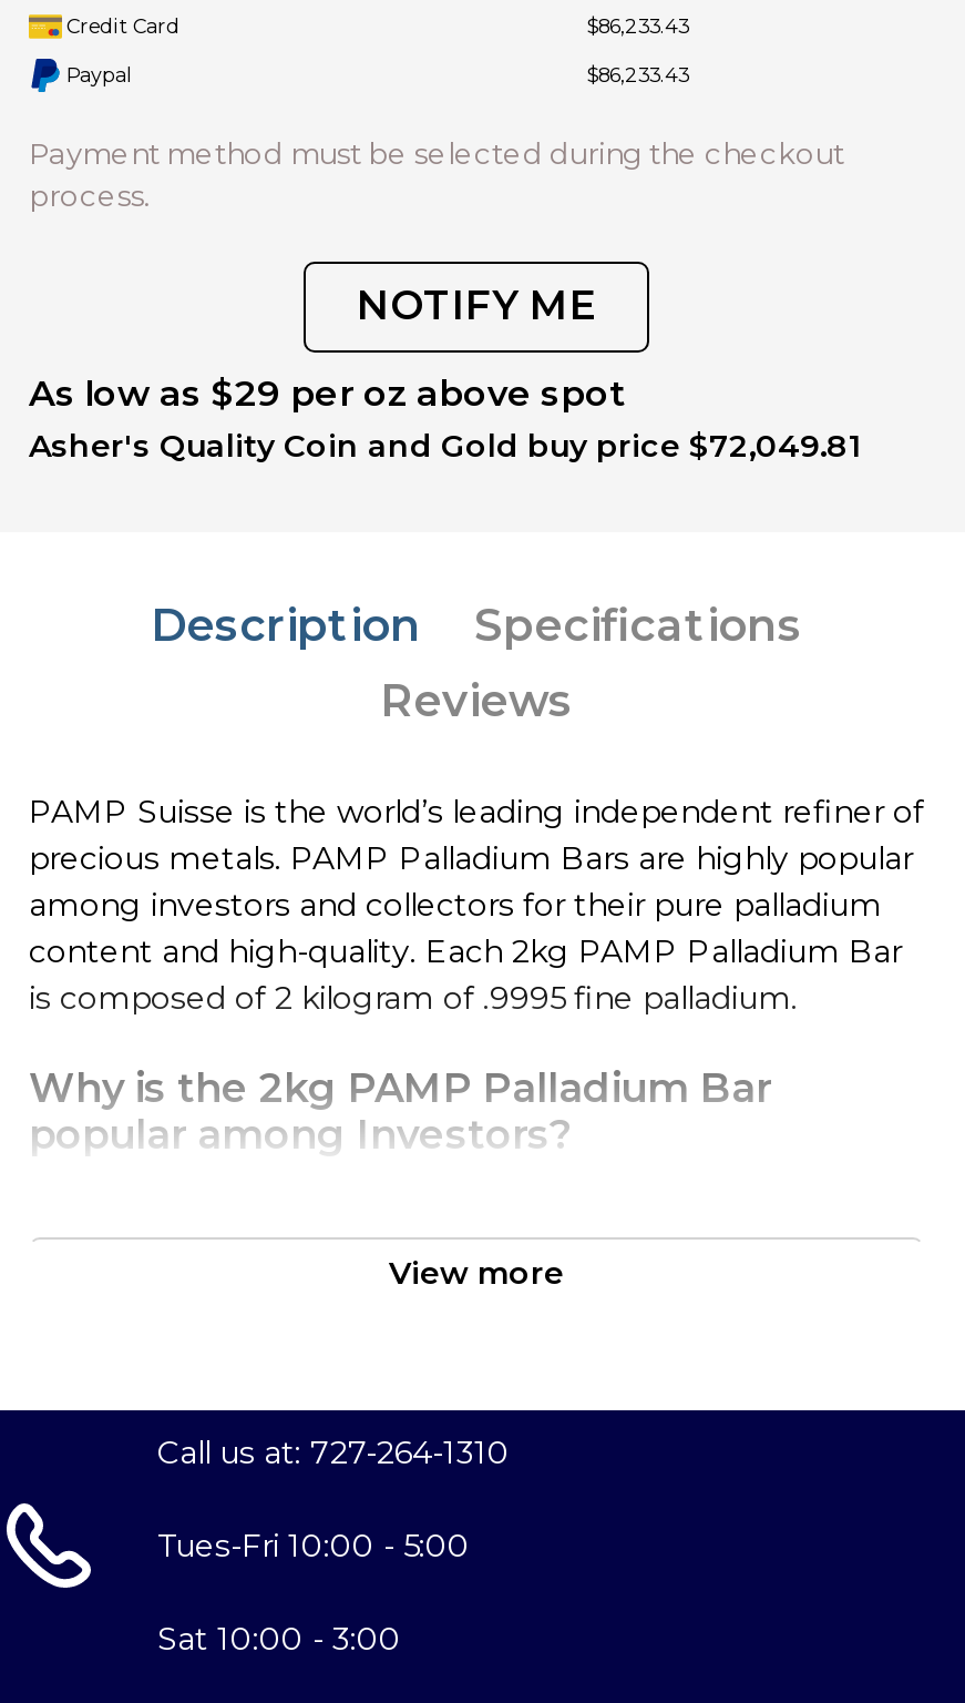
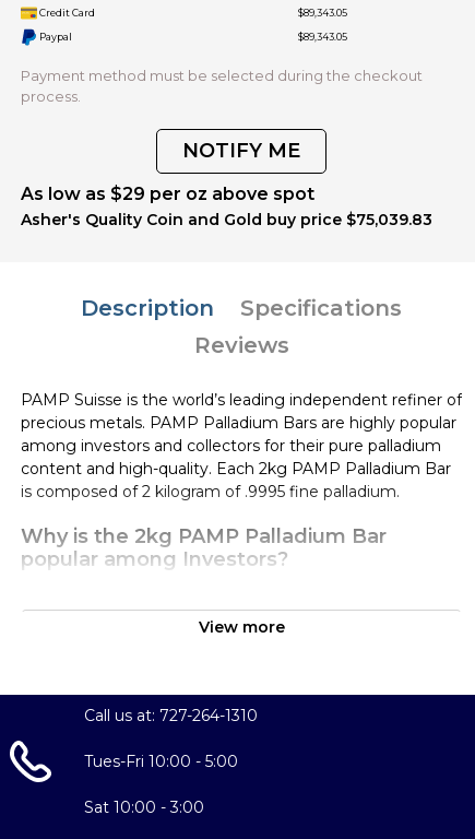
[587,13,689,38] $86,233.43 -> [298,7,347,19] $89,343.05
[587,62,689,86] $86,233.43 -> [298,31,347,43] $89,343.05
[29,426,862,466] Asher's Quality Coin and Gold buy price $72,049.81 -> [21,210,432,229] Asher's Quality Coin and Gold buy price $75,039.83

